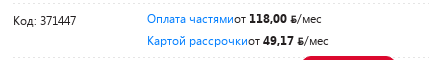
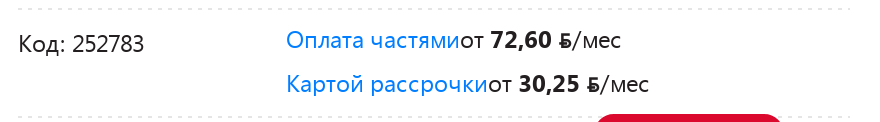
[13,10,287,28] Код: 371447 | Оплата частямиот 118,00 -> [18,23,552,59] Код: 252783 | Оплата частямиот 72,60
[147,32,294,48] Картой рассрочкиот 49,17 -> [286,67,580,99] Картой рассрочкиот 30,25

